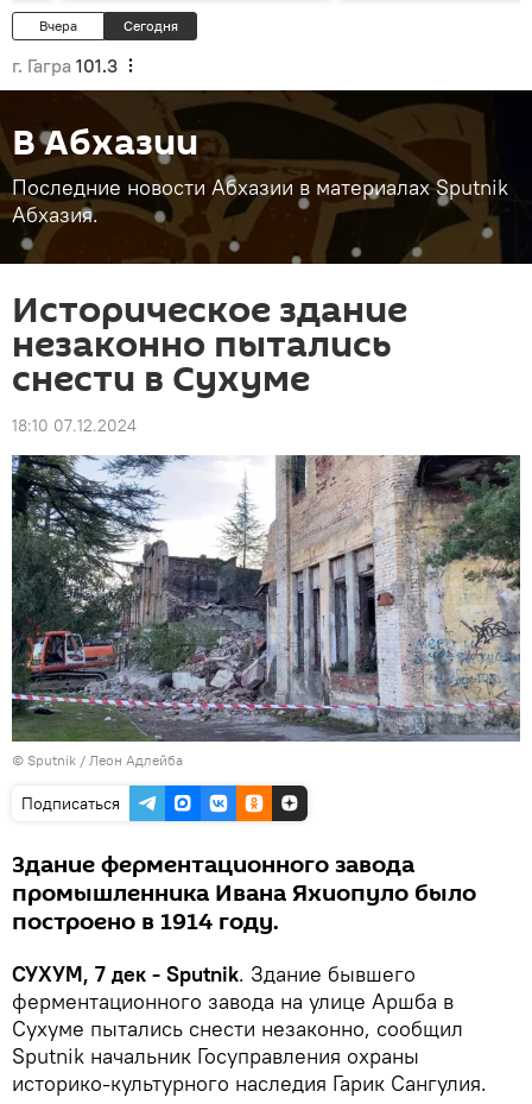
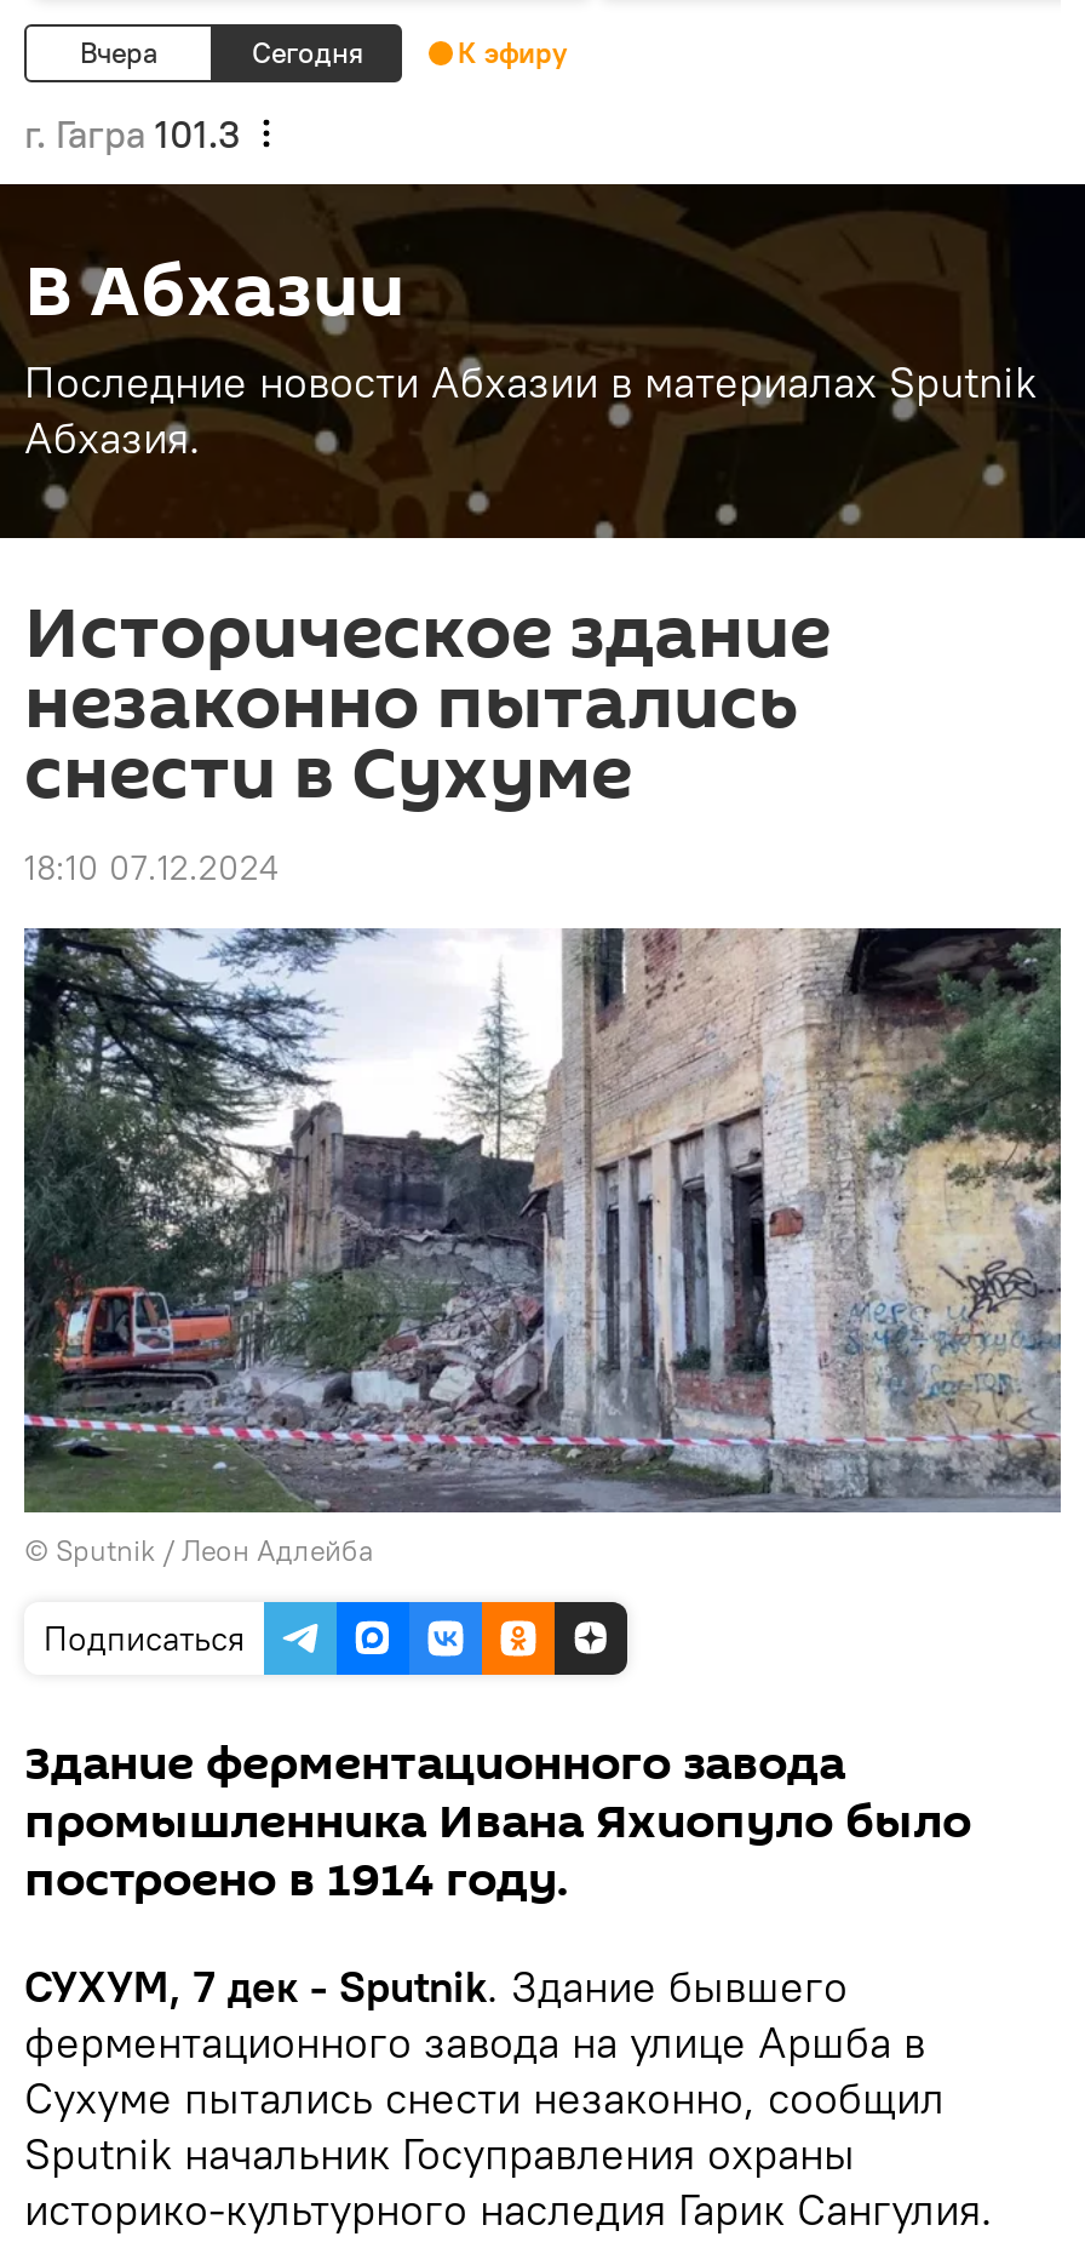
none -> [458,34,567,70] К эфиру

